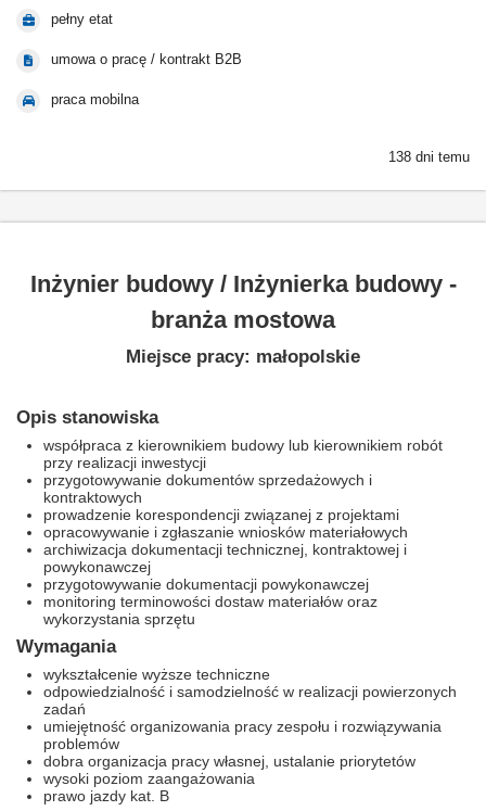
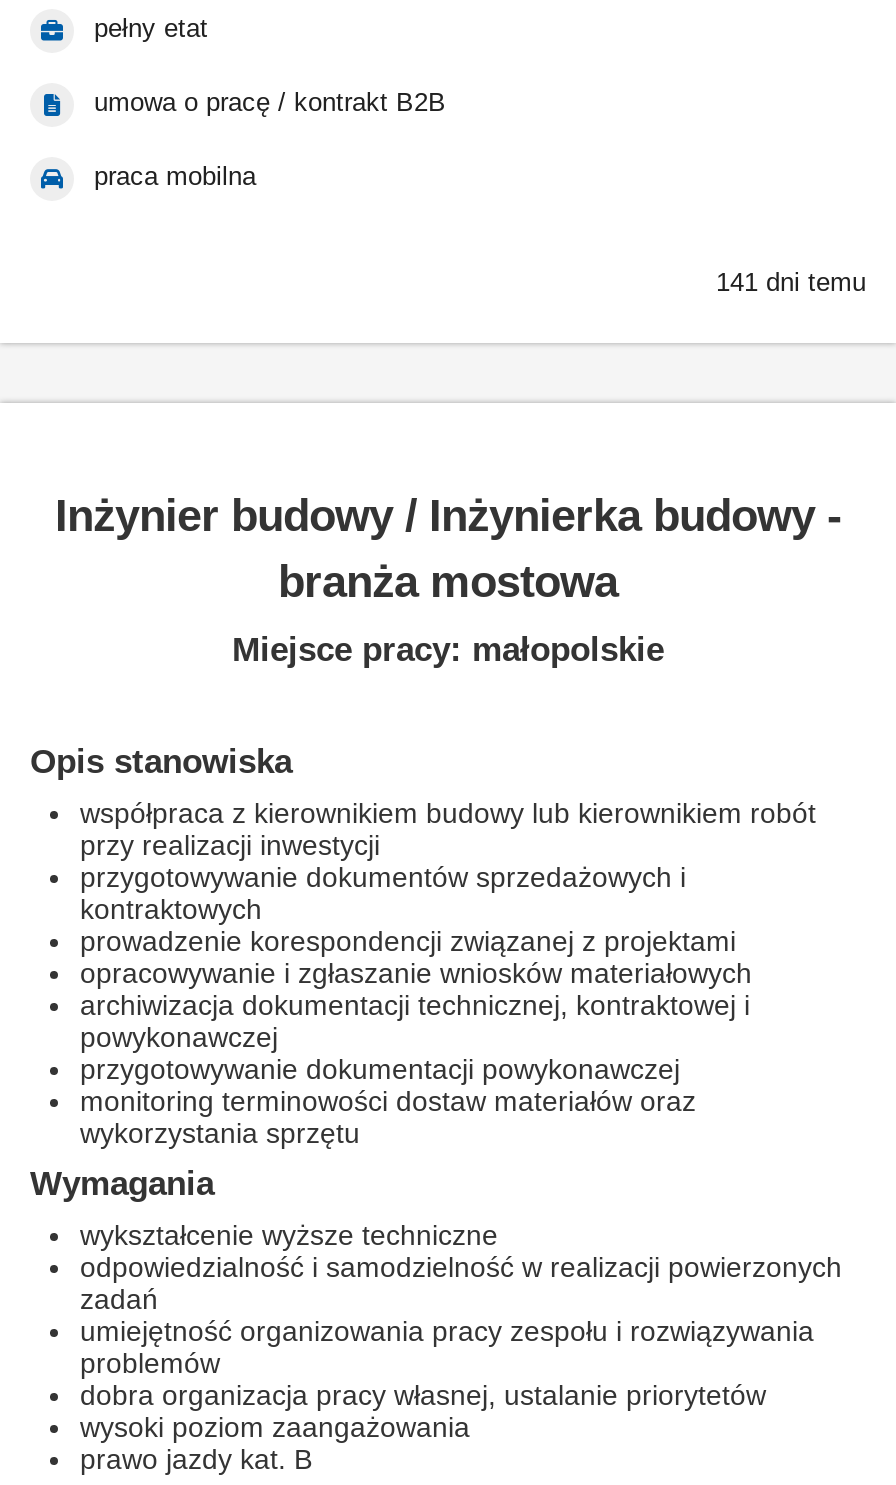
[388,149,470,165] 138 dni temu -> [716,267,866,297] 141 dni temu

